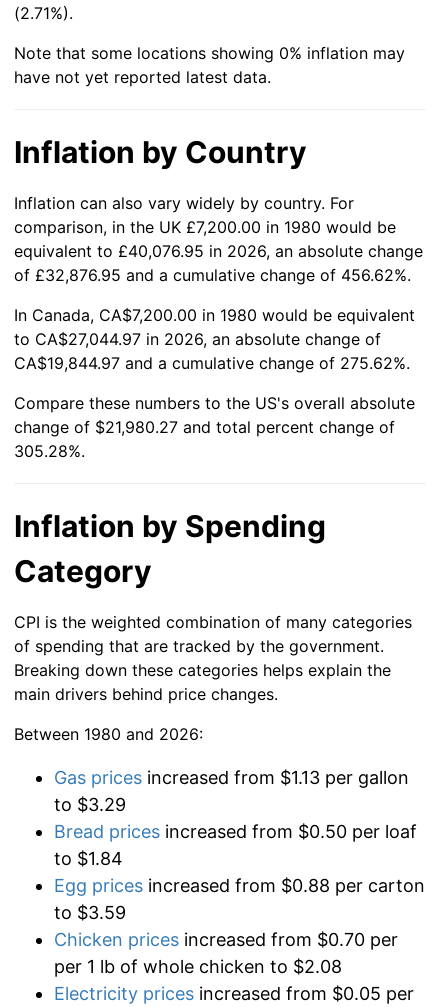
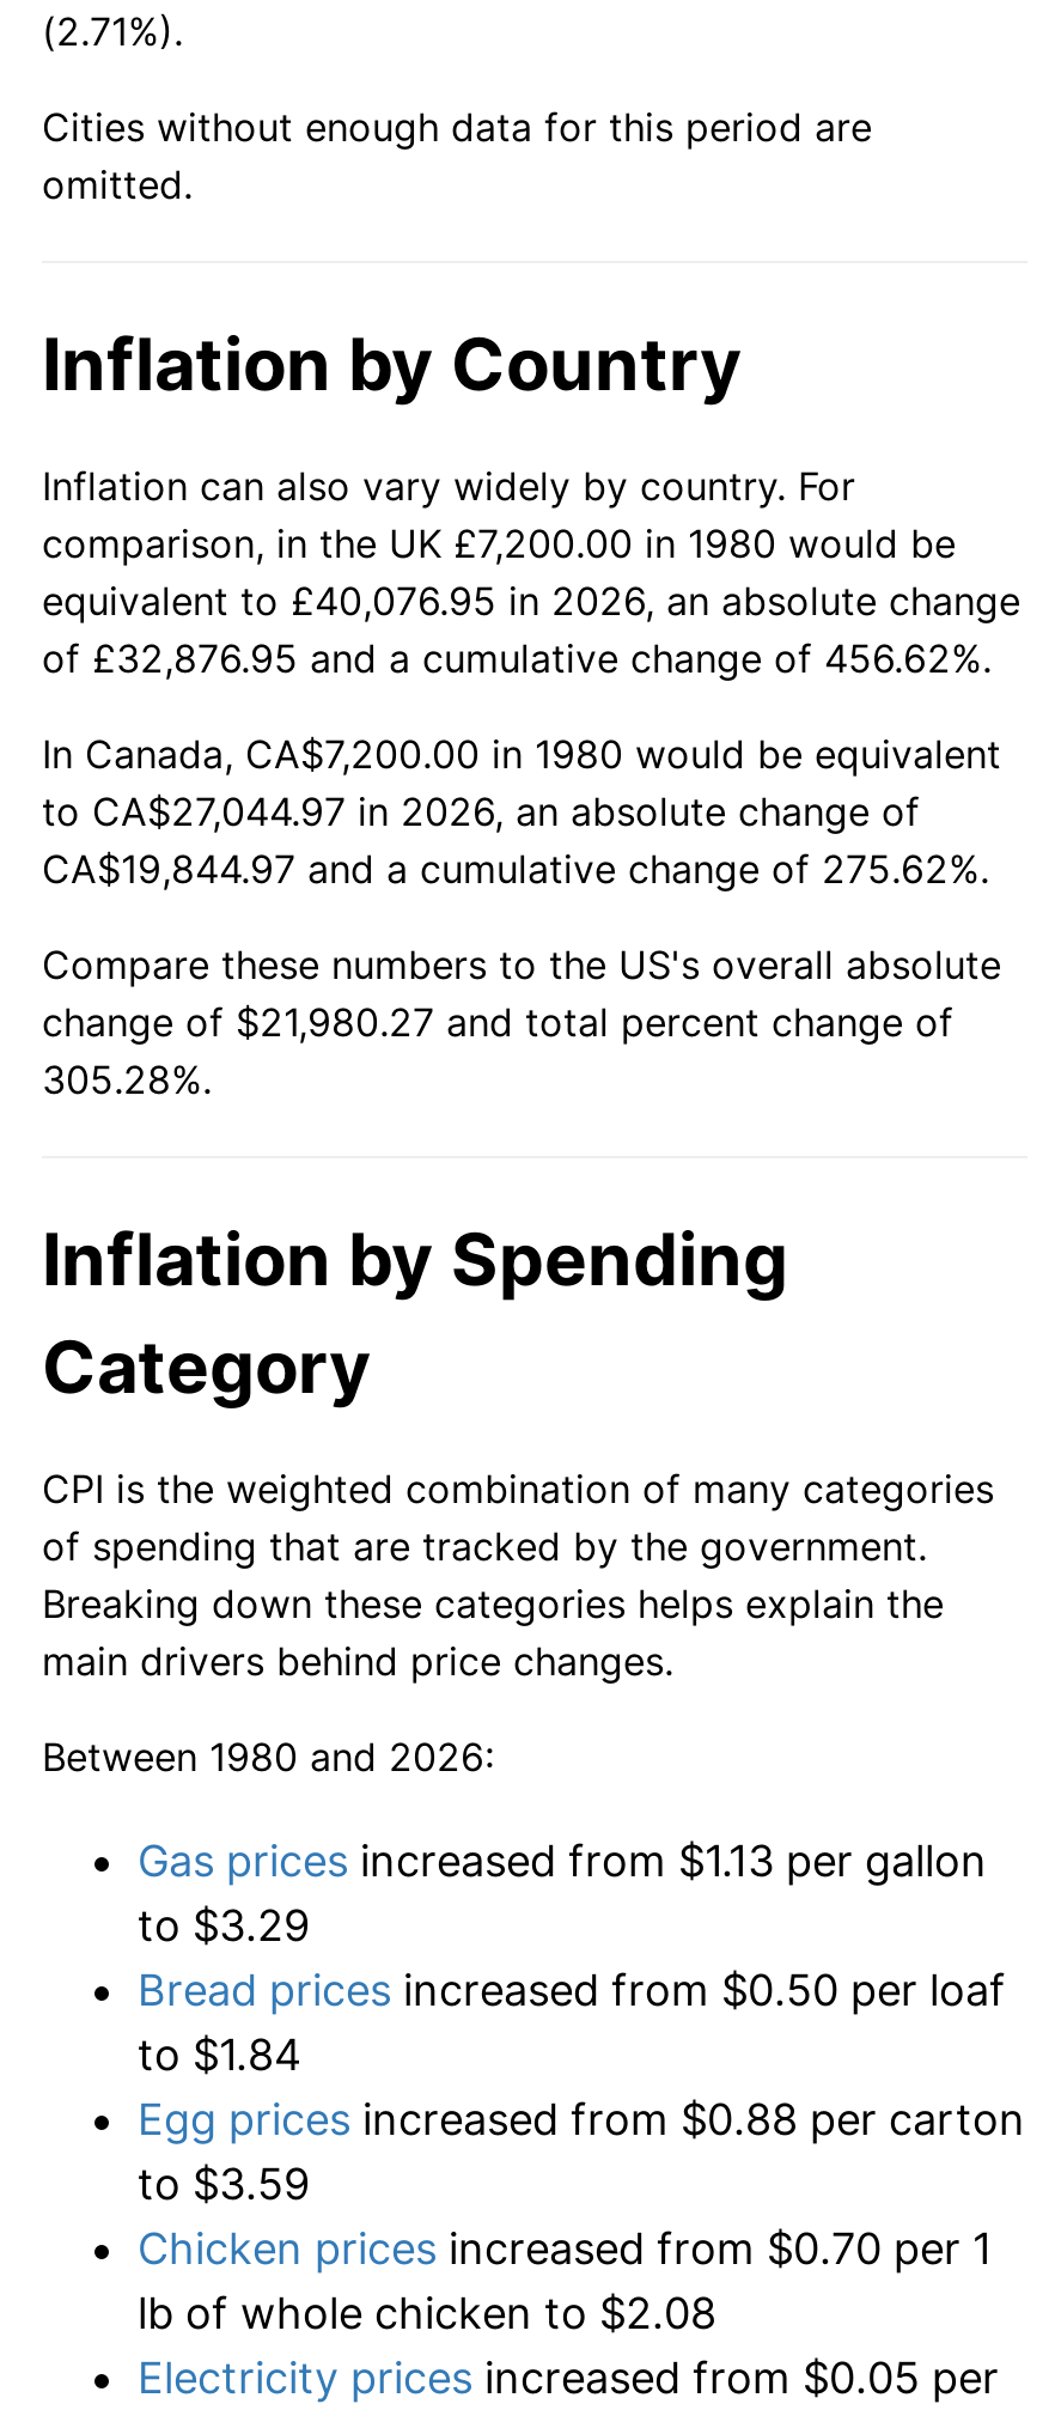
[14,43,405,87] Note that some locations showing 0% inflation may | have not yet reported latest data. -> [42,102,872,207] Cities without enough data for this period are | omitted.
[54,929,398,977] Chicken prices increased from $0.70 per | per 1 lb of whole chicken to $2.08 -> [138,2223,992,2337] Chicken prices increased from $0.70 per 1 | lb of whole chicken to $2.08

